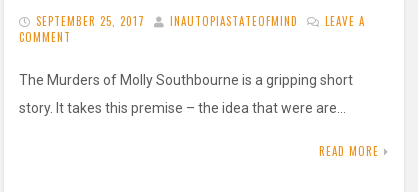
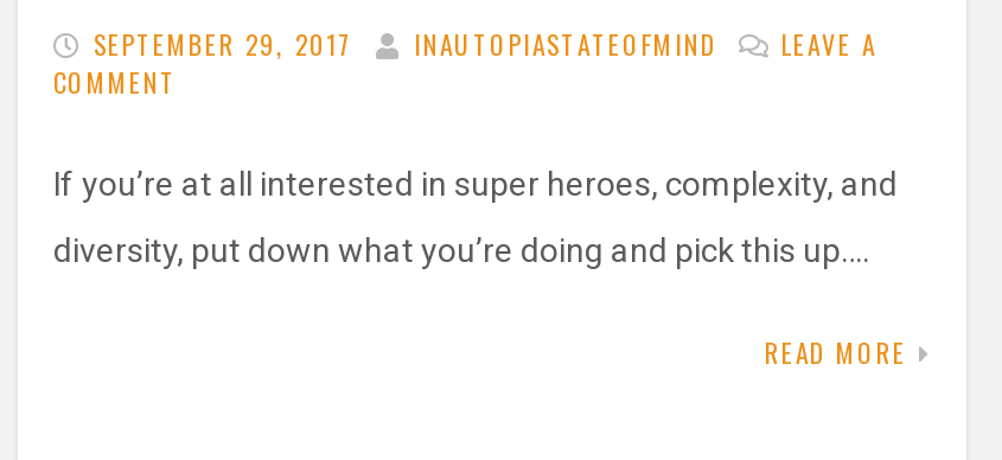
[36,13,365,29] SEPTEMBER 25, 2017 INAUTOPIASTATEOFMIND LEAVE A -> [94,25,876,63] SEPTEMBER 29, 2017 INAUTOPIASTATEOFMIND LEAVE A
[19,72,353,88] The Murders of Molly Southbourne is a gripping short -> [53,165,898,203] If you’re at all interested in super heroes, complexity, and
[19,100,346,116] story. It takes this premise – the idea that were are… -> [53,231,869,269] diversity, put down what you’re doing and pick this up….

